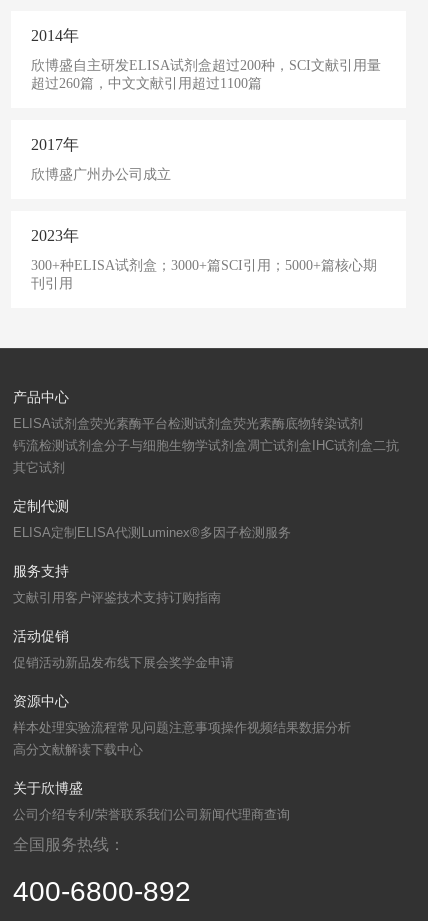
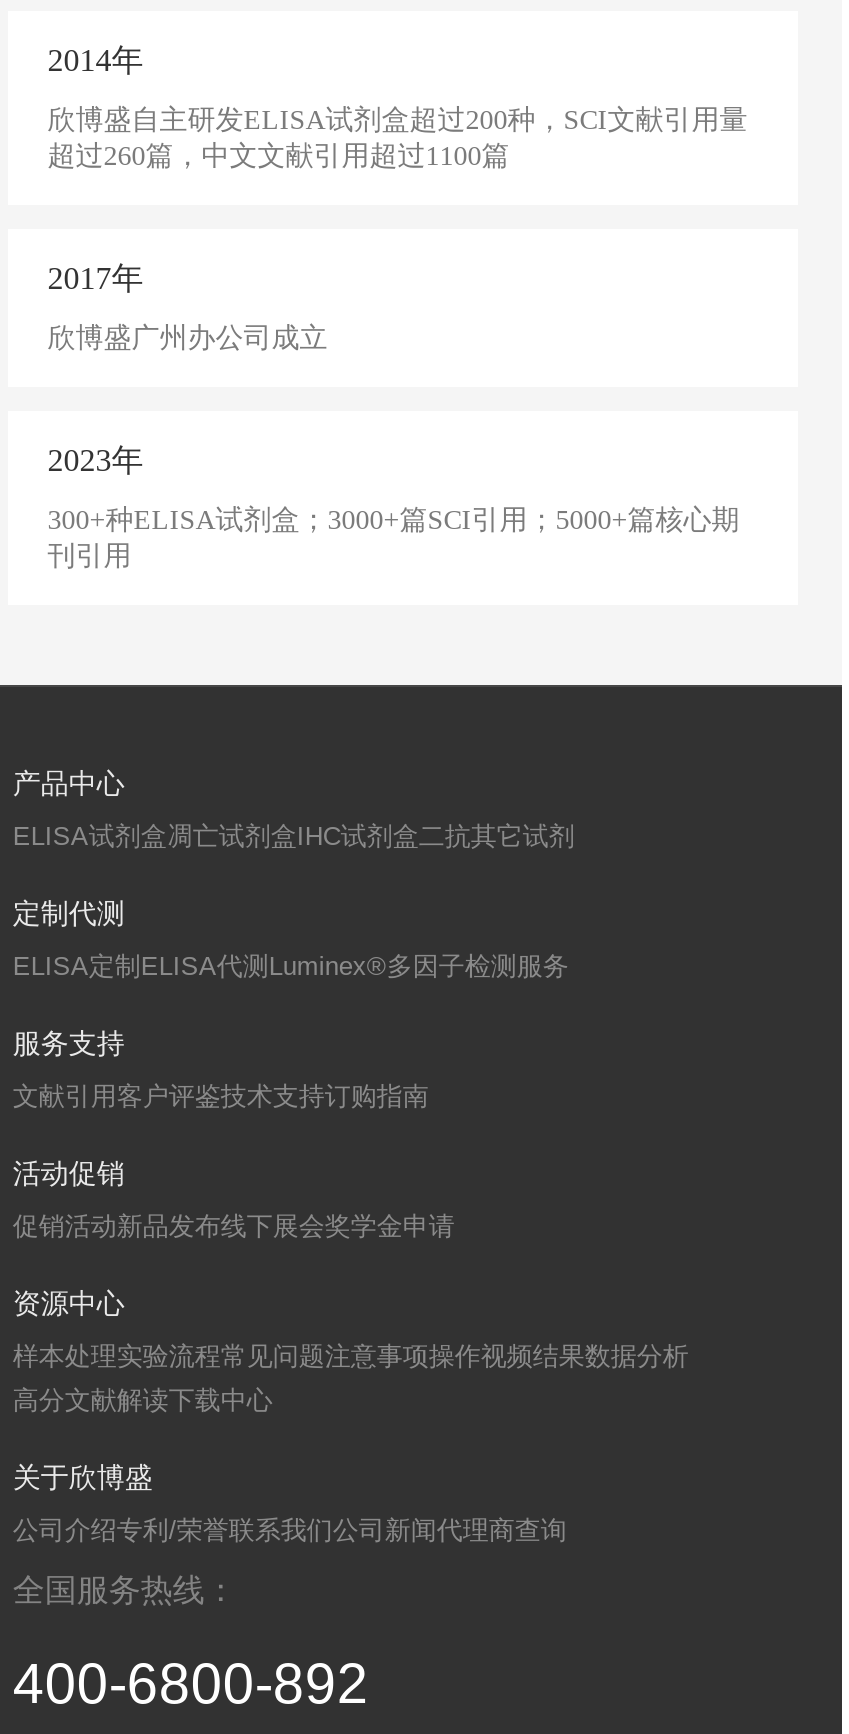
[13,416,399,475] ELISA试剂盒荧光素酶平台检测试剂盒荧光素酶底物转染试剂 | 钙流检测试剂盒分子与细胞生物学试剂盒凋亡试剂盒IHC试剂盒二抗 | 其它试剂 -> [13,822,575,852] ELISA试剂盒凋亡试剂盒IHC试剂盒二抗其它试剂

